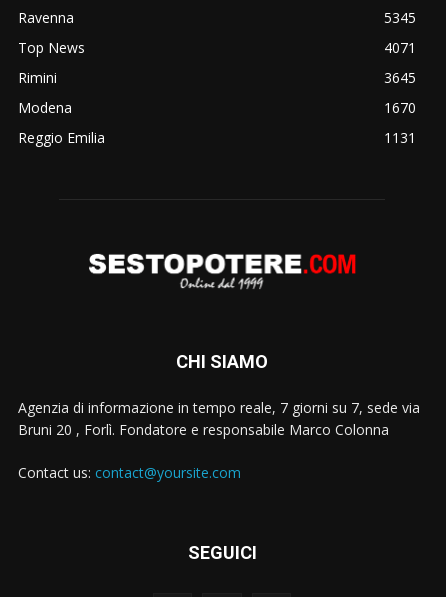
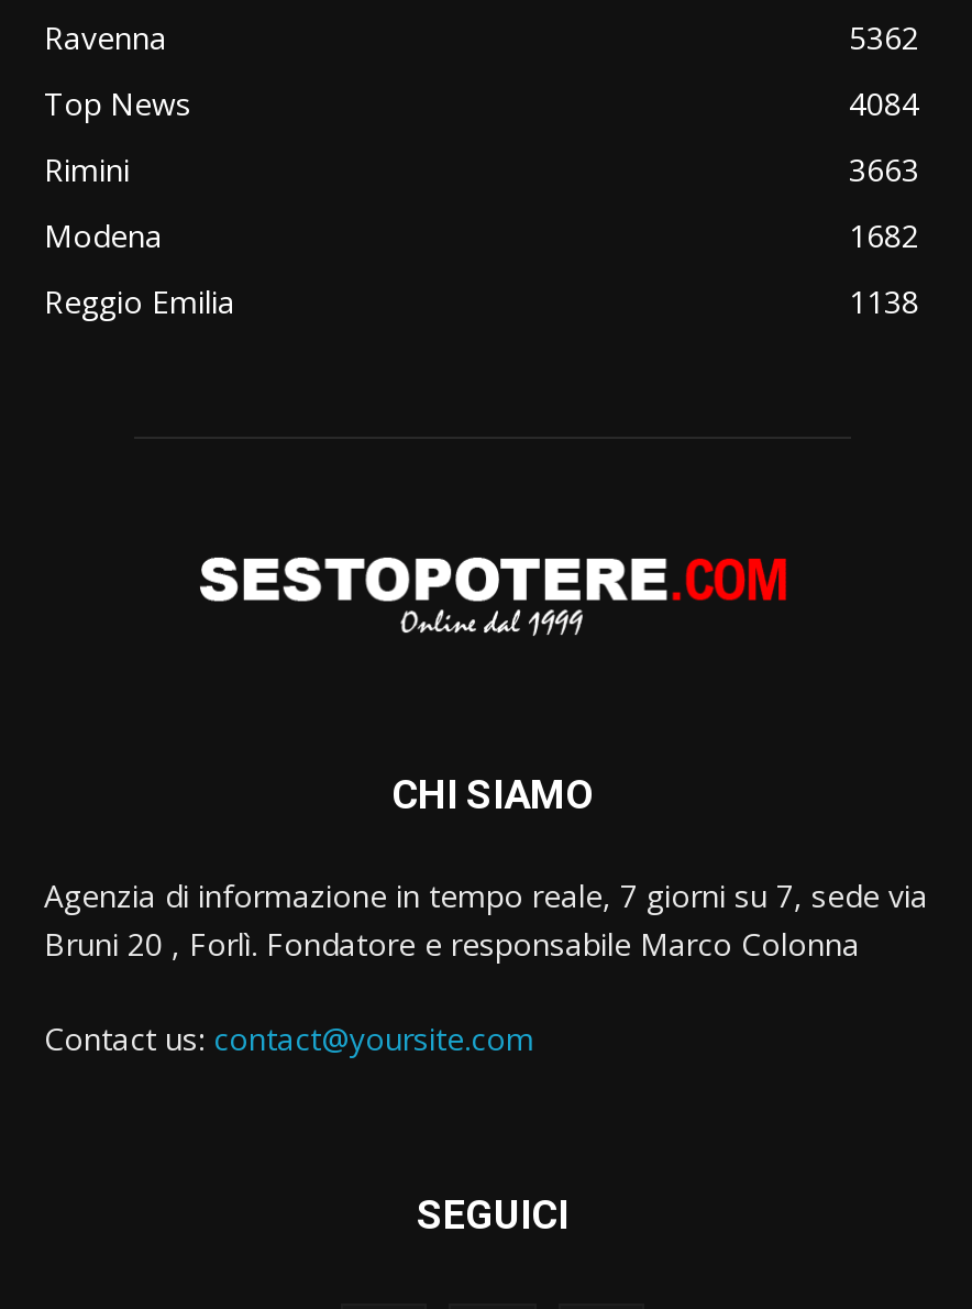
[384,8,416,27] 5345 -> [849,16,919,58] 5362
[384,38,416,57] 4071 -> [849,82,919,124] 4084
[384,68,416,87] 3645 -> [849,148,919,190] 3663
[384,98,416,117] 1670 -> [849,214,919,256] 1682
[384,128,416,147] 1131 -> [849,280,919,322] 1138

